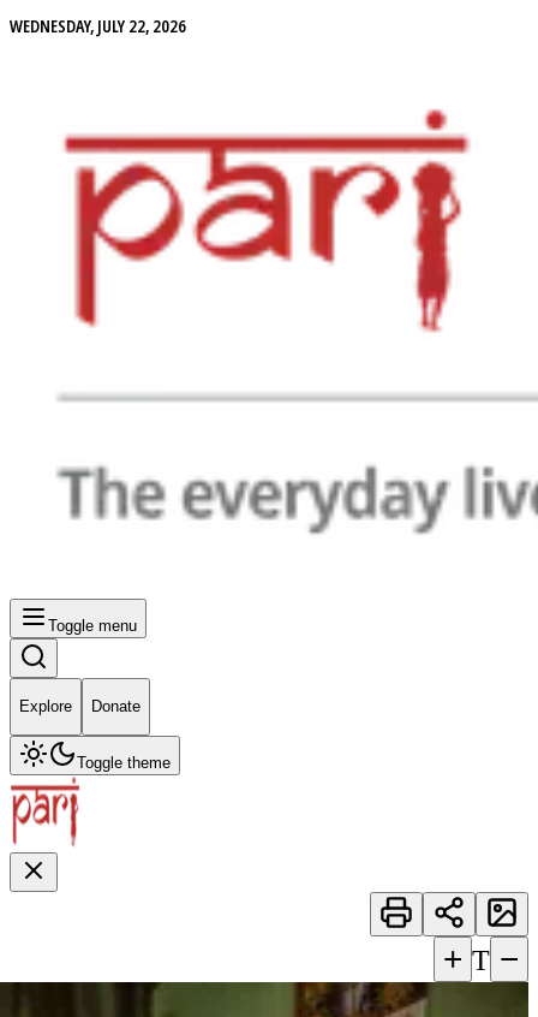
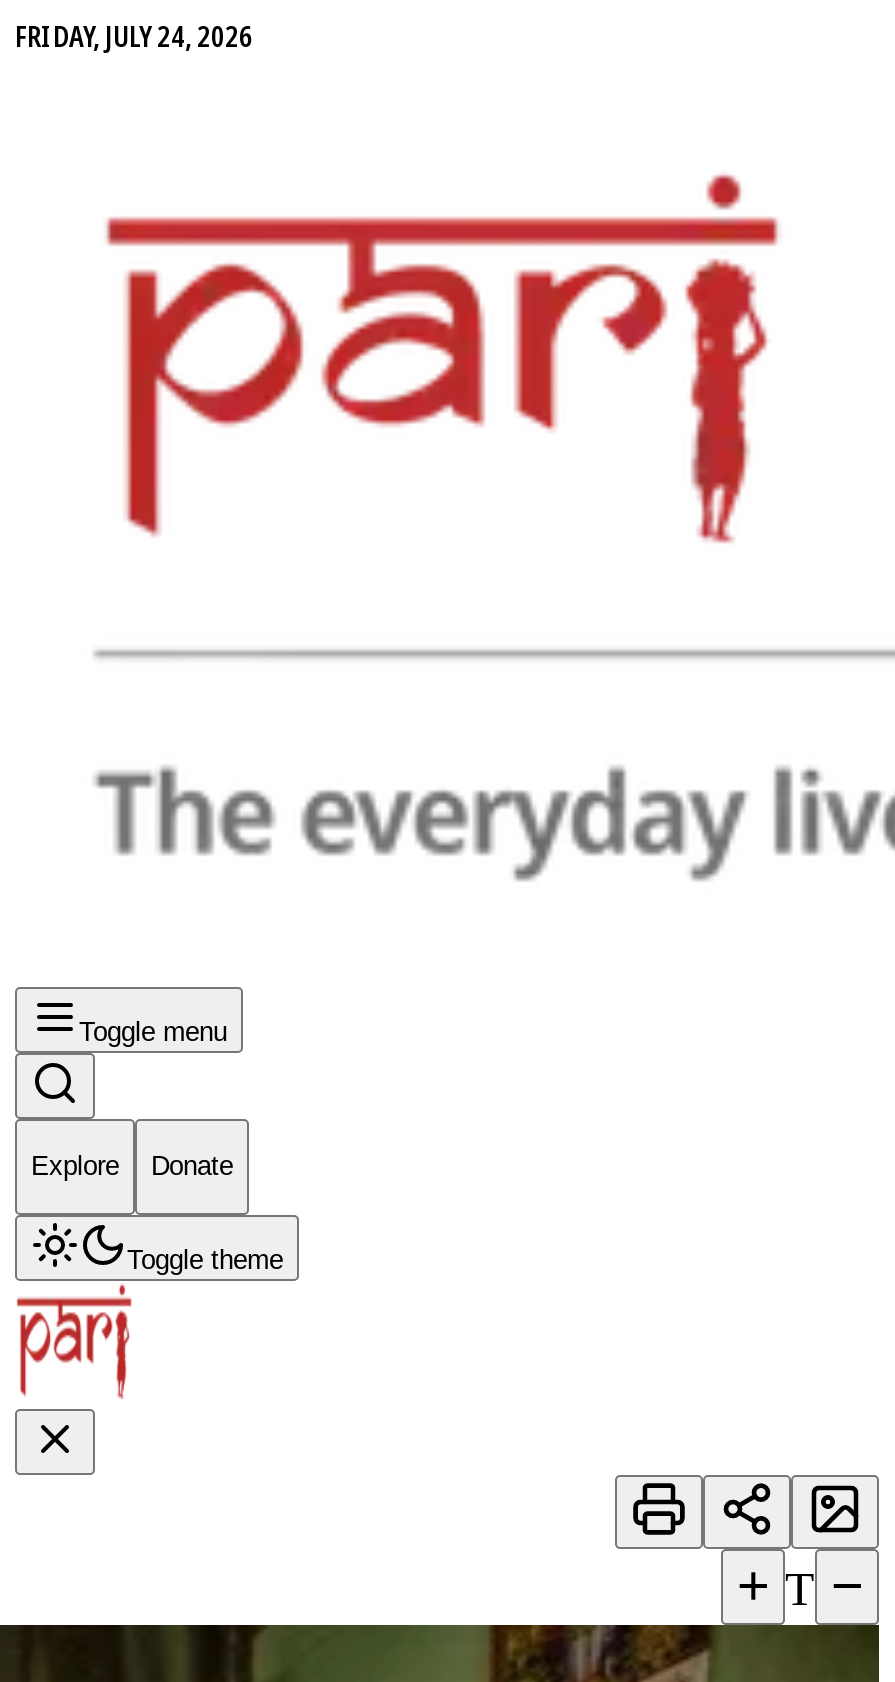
[10,14,186,37] WEDNESDAY, JULY 22, 2026 -> [15,17,253,55] FRIDAY, JULY 24, 2026

